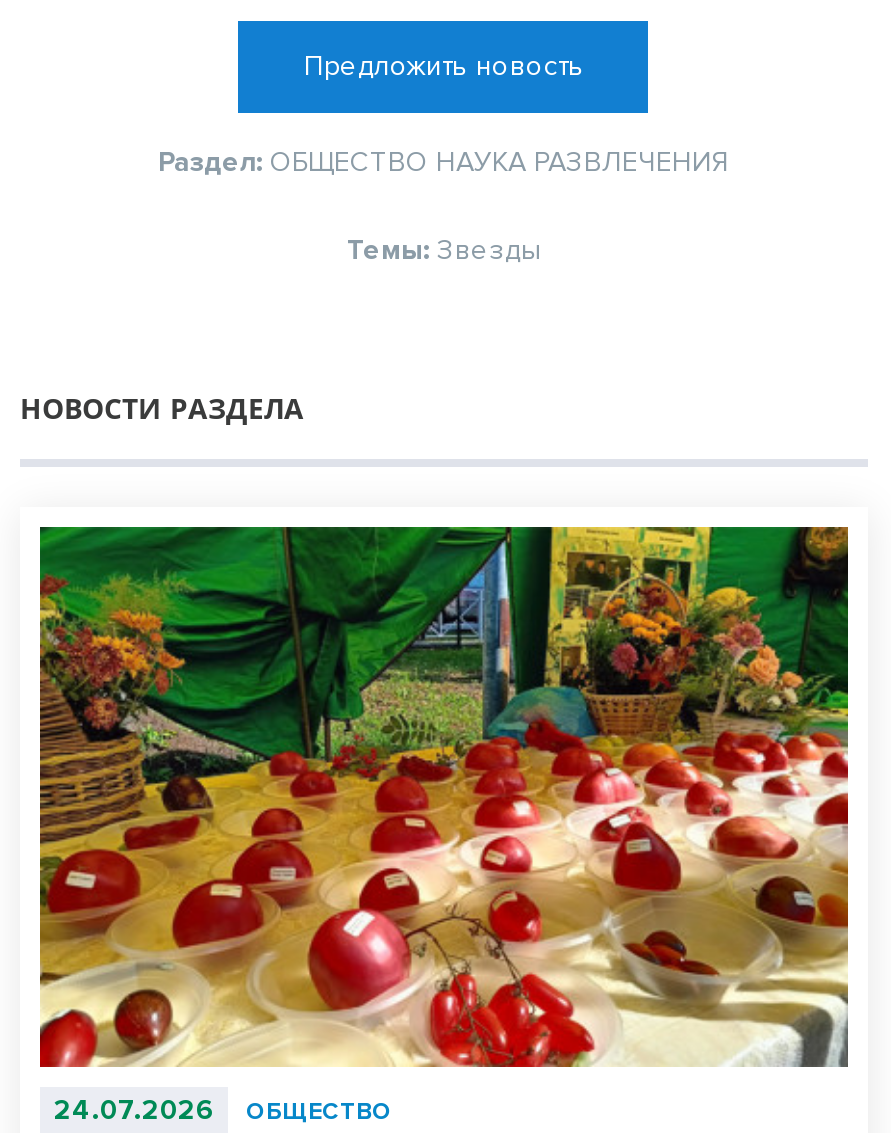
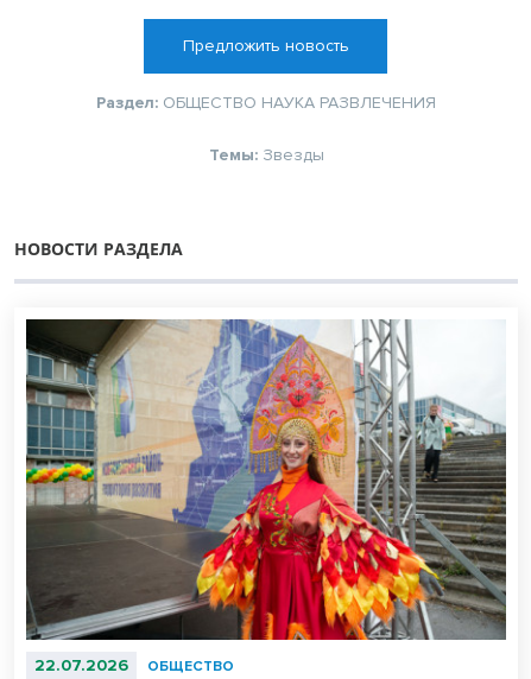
[38,525,850,1126] [image] | 24.07.2026 ОБЩЕСТВО -> [25,318,507,675] [image] | 22.07.2026 ОБЩЕСТВО

